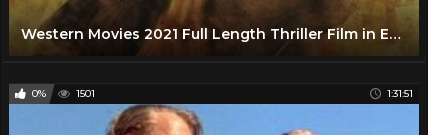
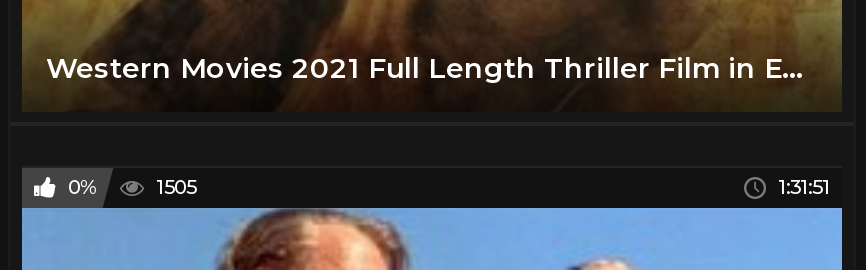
[76,87,95,100] 1501 -> [156,173,196,199] 1505

